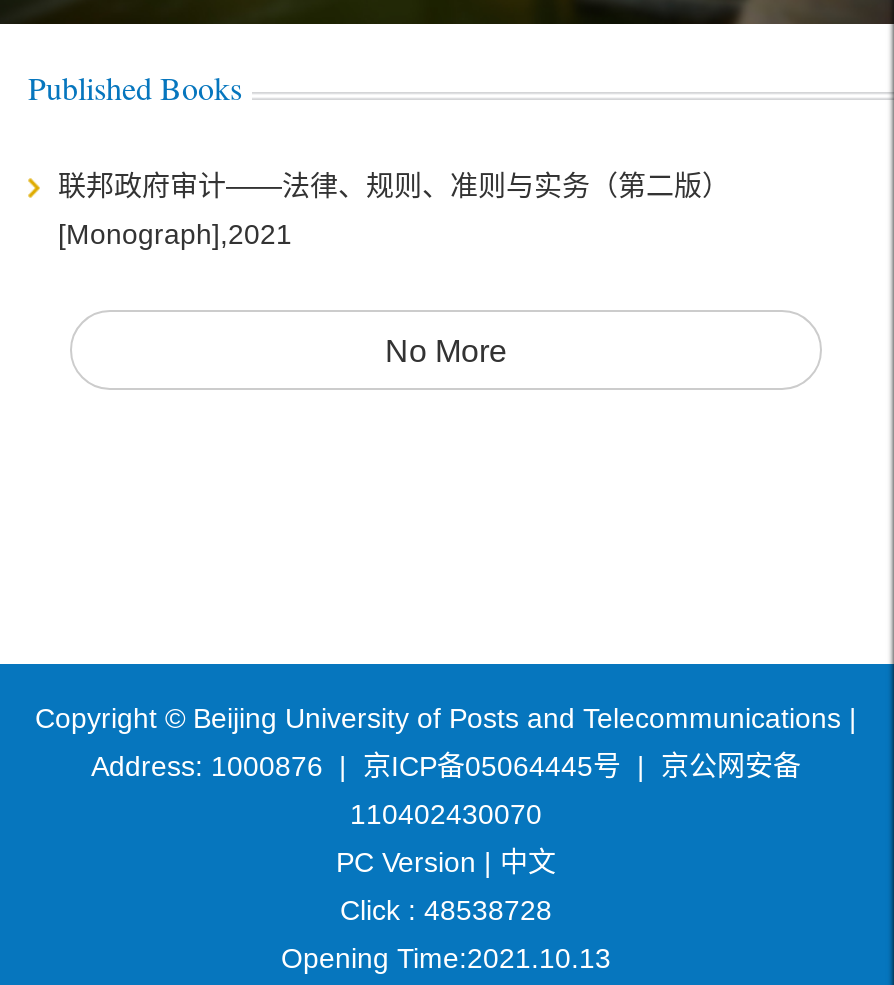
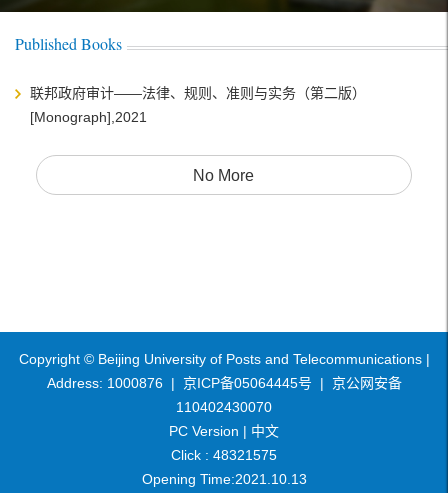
[340,894,552,926] Click : 48538728 -> [171,447,277,463] Click : 48321575

